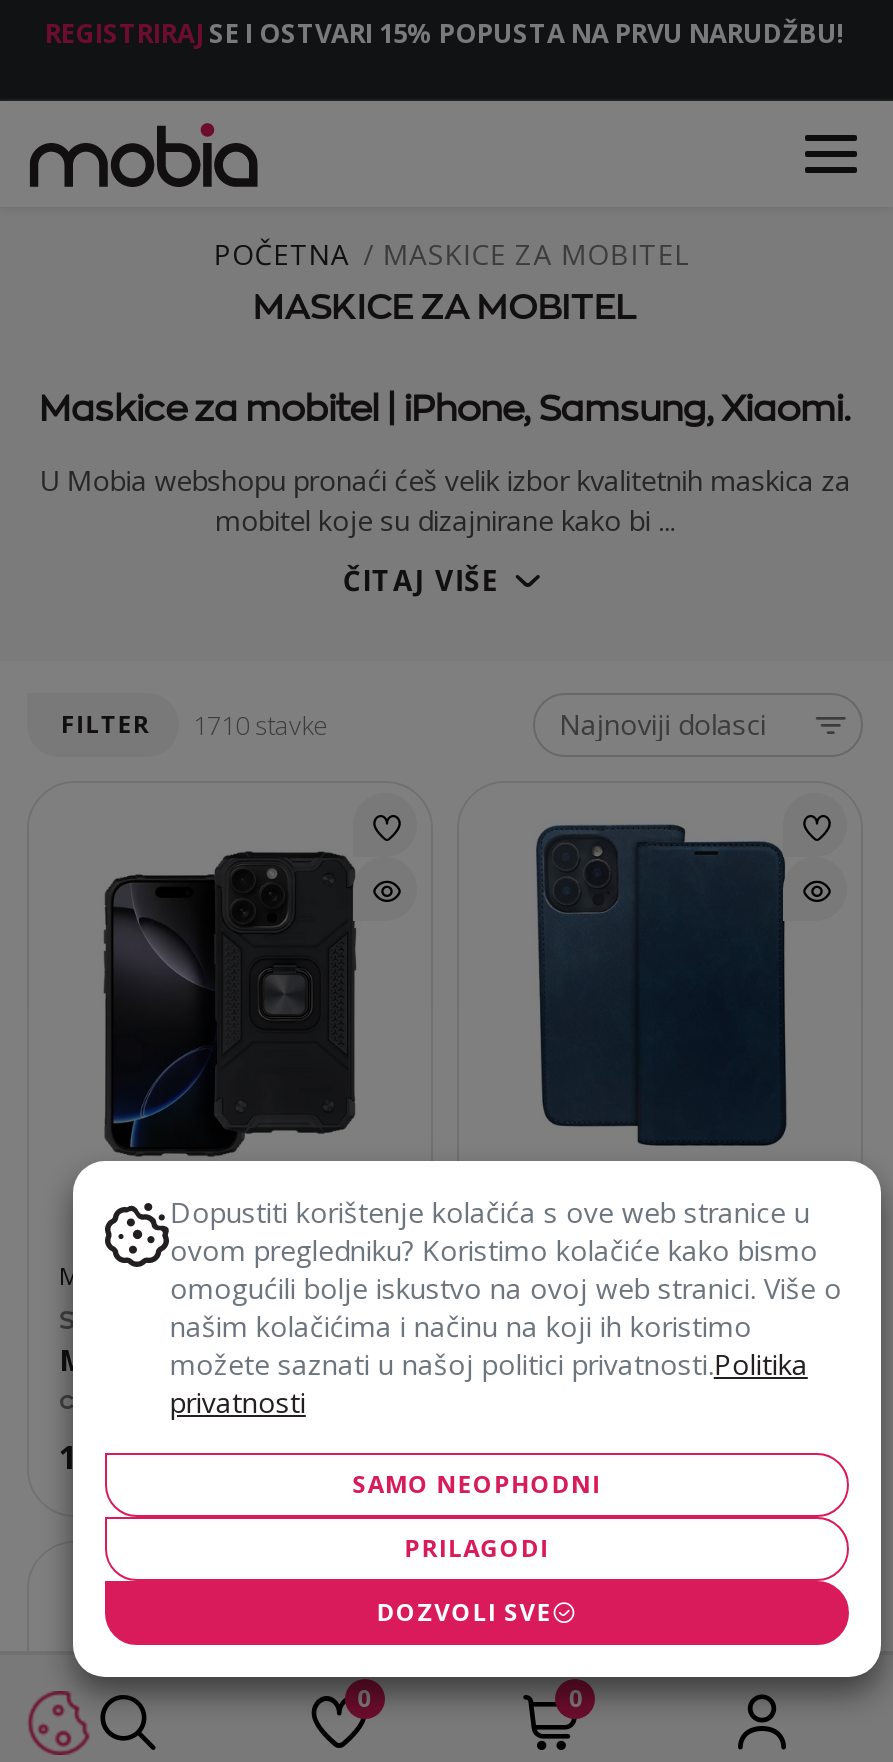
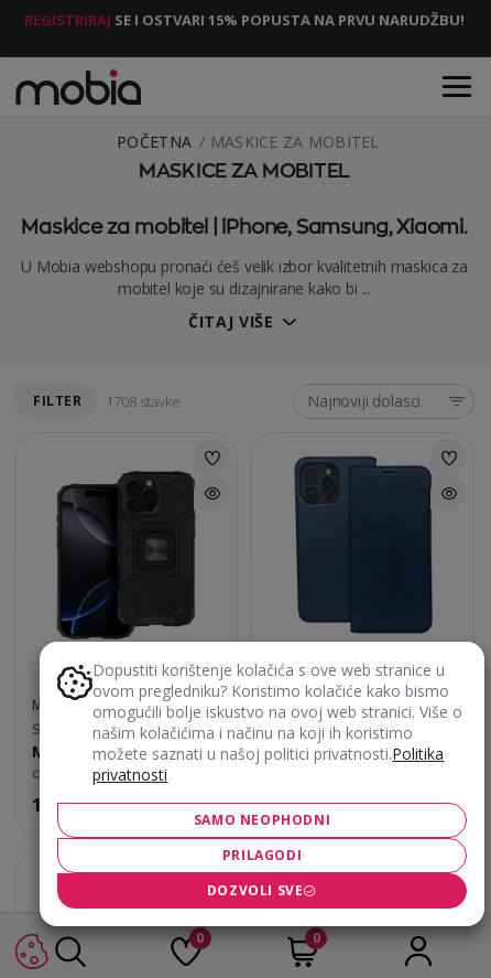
[61,707,329,743] FILTER 1710 stavke -> [33,391,181,411] FILTER 1708 stavke

